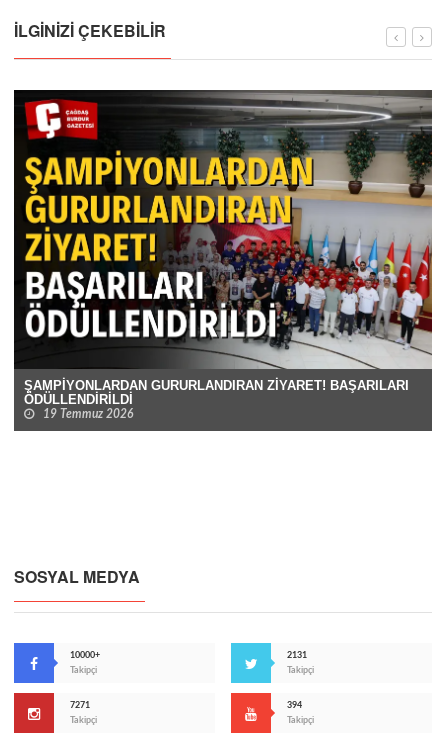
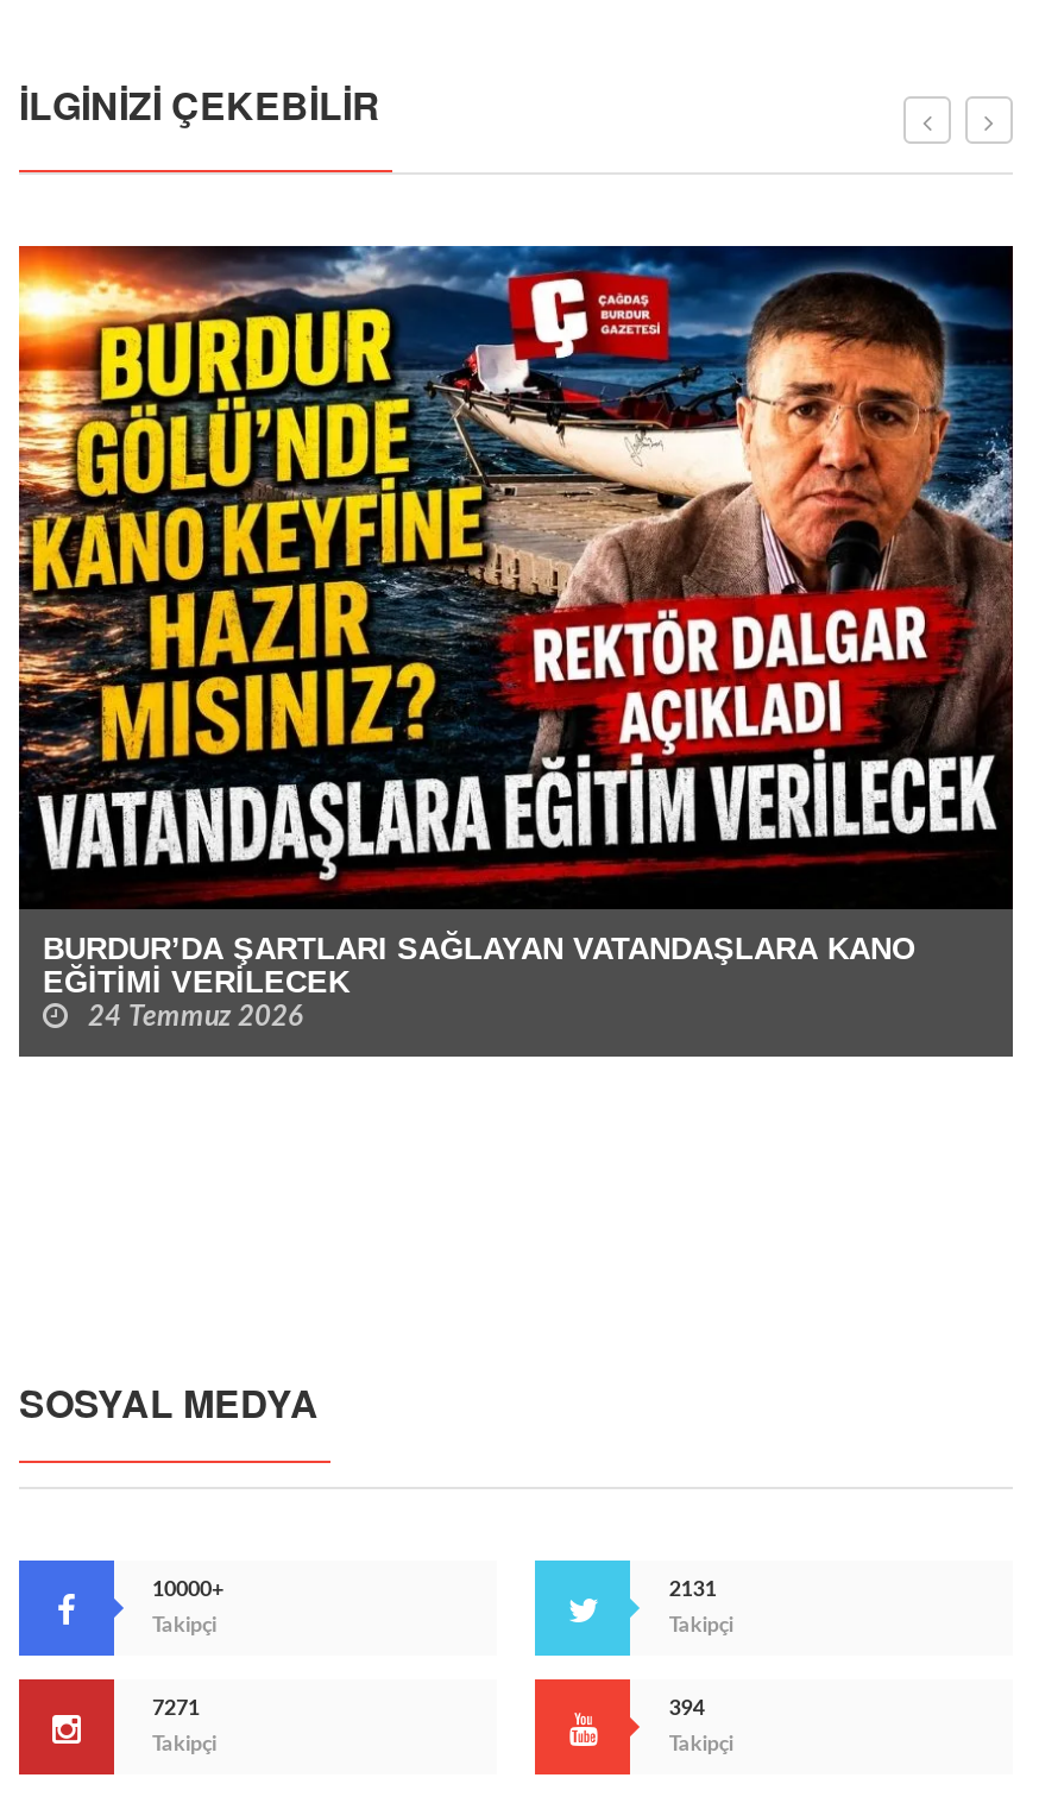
[13,89,433,420] [image] | ŞAMPİYONLARDAN GURURLANDIRAN ZİYARET! BAŞARILARI | ÖDÜLLENDİRİLDİ | 19 Temmuz 2026 -> [17,244,1015,1030] [image] | BURDUR’DA ŞARTLARI SAĞLAYAN VATANDAŞLARA KANO | EĞİTİMİ VERİLECEK | 24 Temmuz 2026

